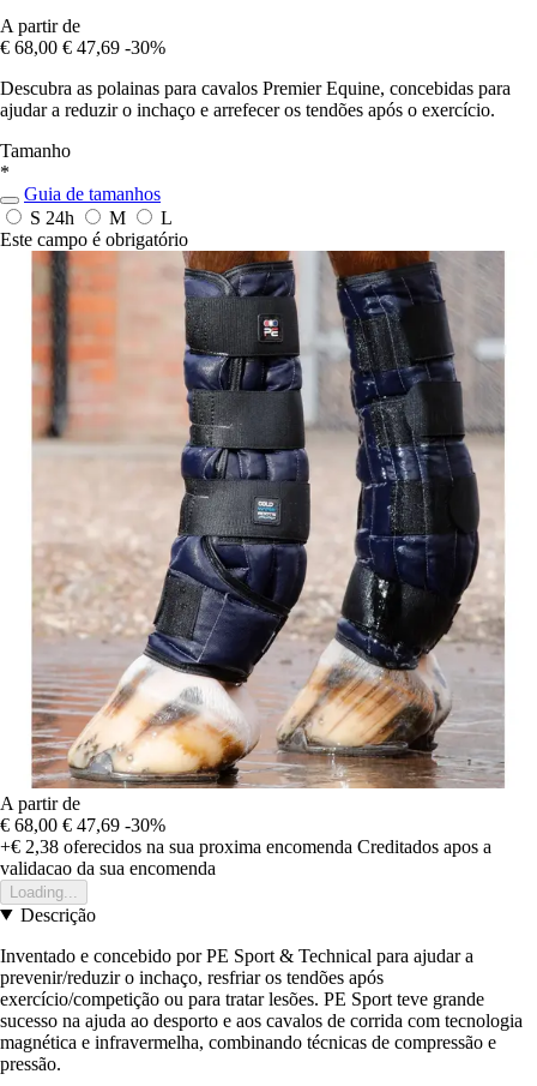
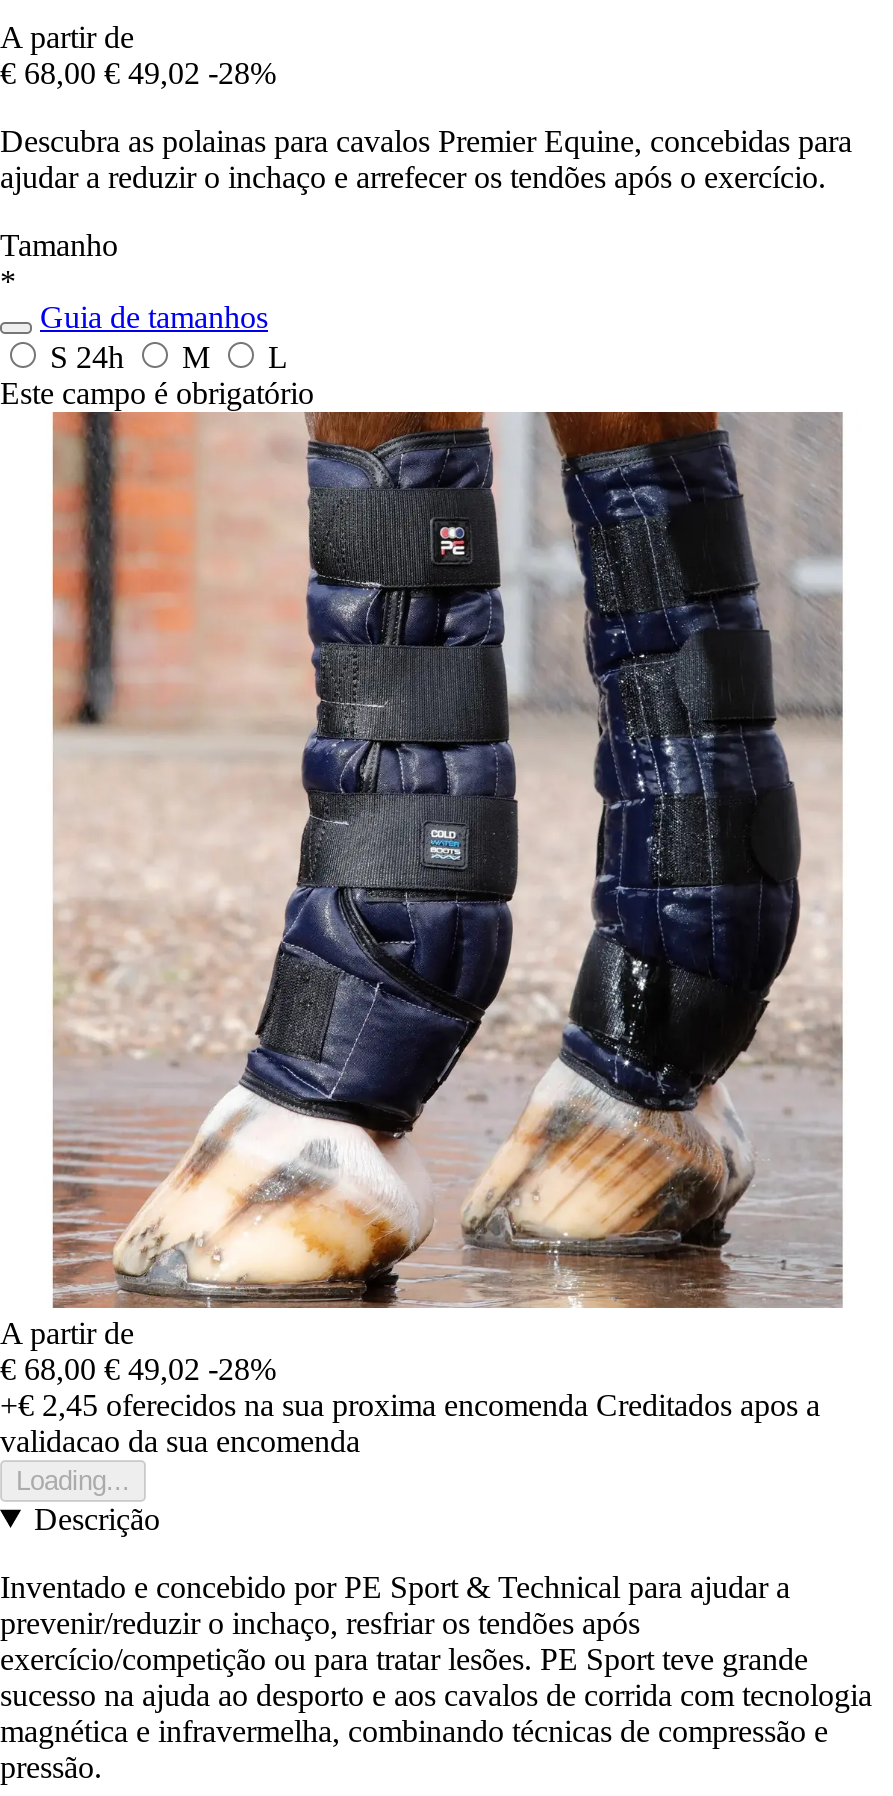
[0,37,165,57] € 68,00 € 47,69 -30% -> [0,55,276,89] € 68,00 € 49,02 -28%
[0,814,165,835] € 68,00 € 47,69 -30% -> [0,1351,276,1385] € 68,00 € 49,02 -28%
[0,836,491,856] +€ 2,38 oferecidos na sua proxima encomenda Creditados apos a -> [0,1387,820,1421] +€ 2,45 oferecidos na sua proxima encomenda Creditados apos a

